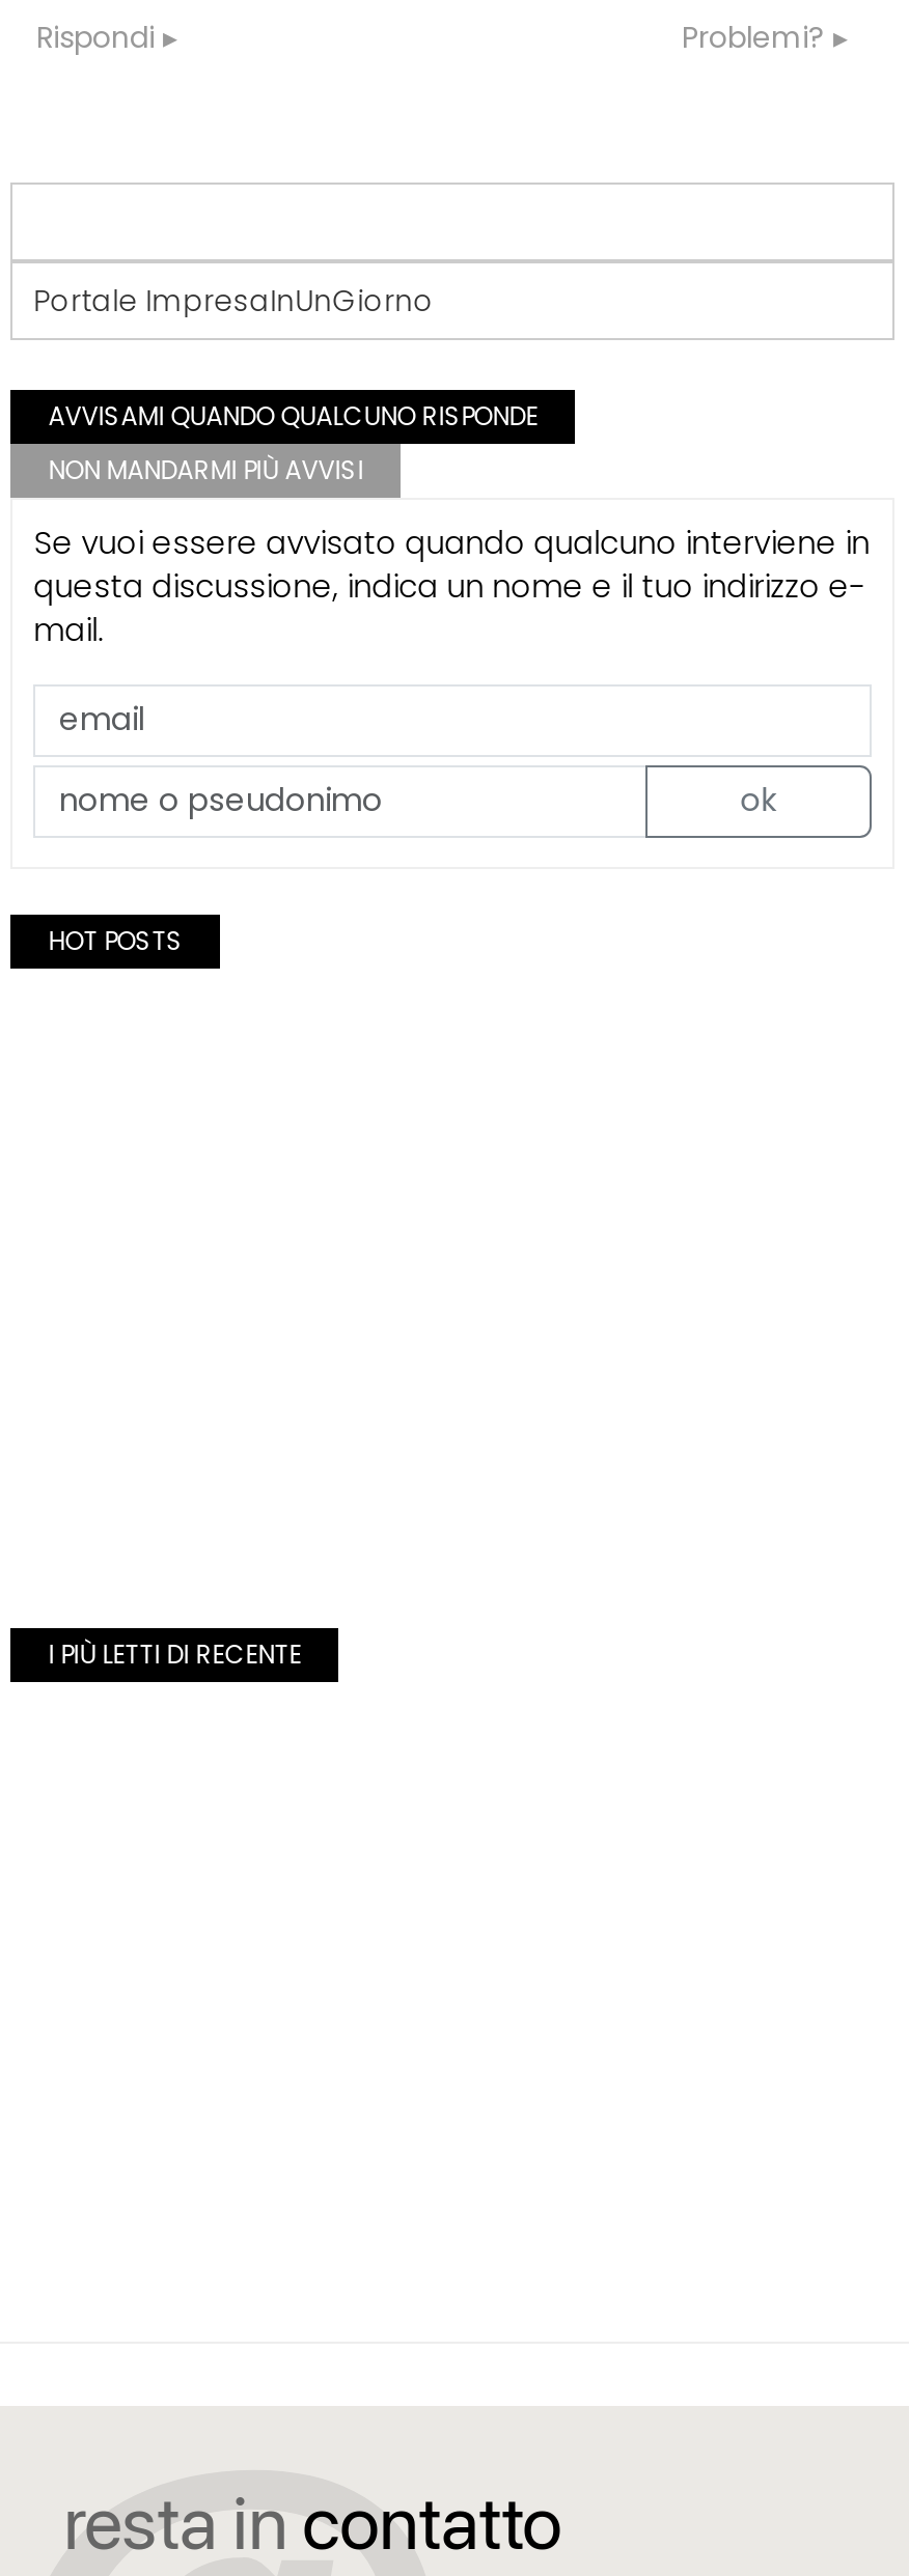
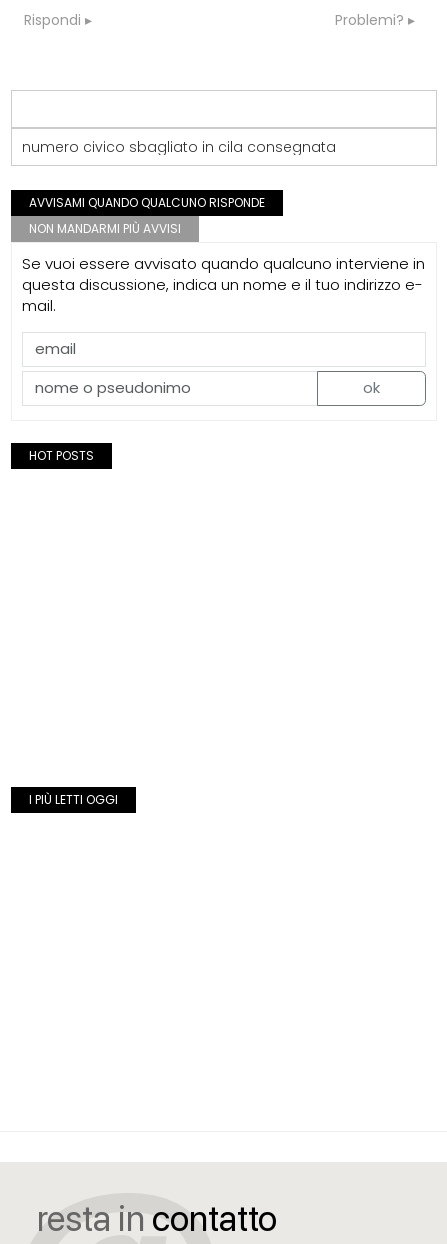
[34,280,434,321] Portale ImpresaInUnGiorno -> [22,137,336,157] numero civico sbagliato in cila consegnata
[48,1636,301,1672] I PIÙ LETTI DI RECENTE -> [29,791,118,808] I PIÙ LETTI OGGI

